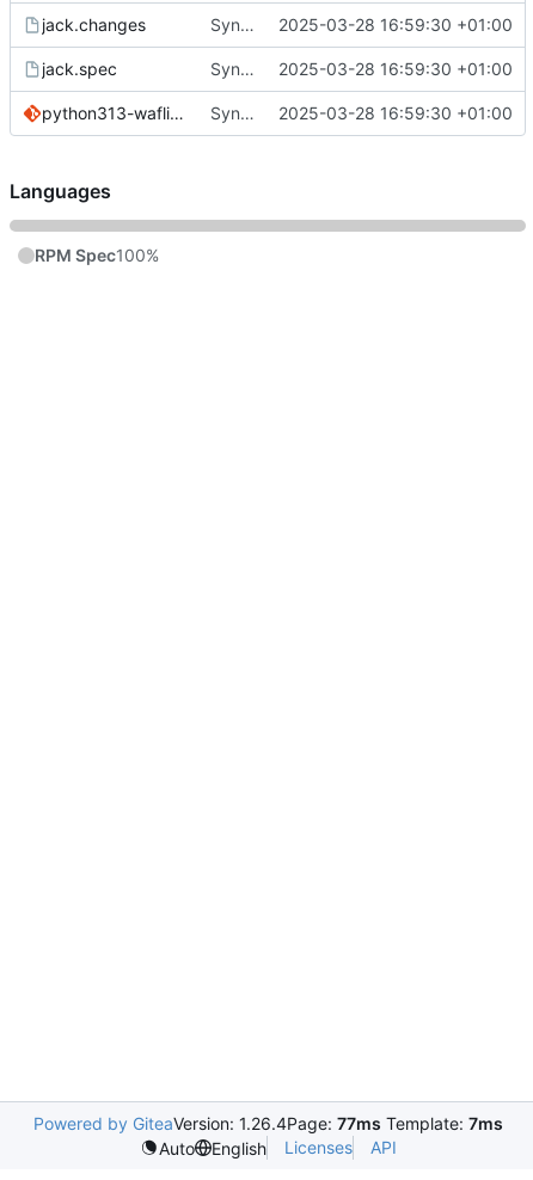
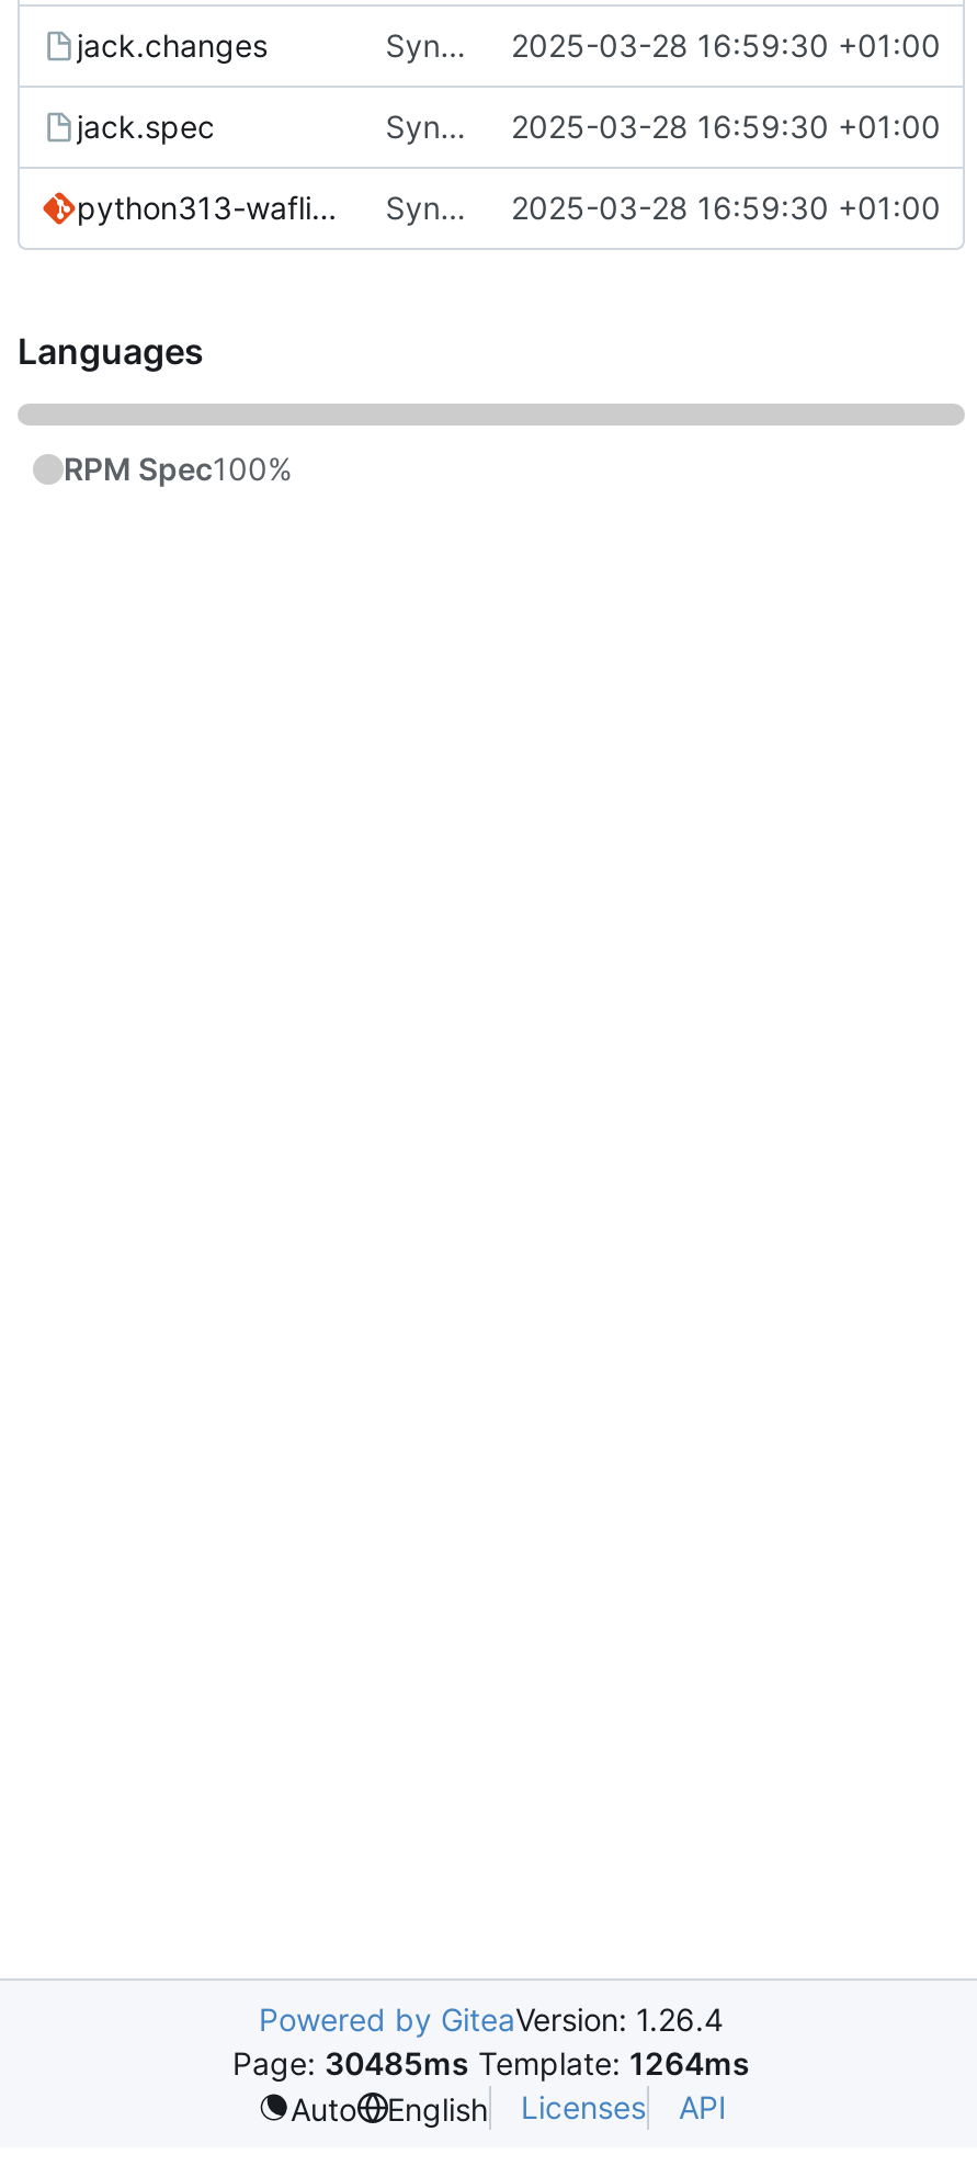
[33,1113,503,1133] Powered by GiteaVersion: 1.26.4Page: 77ms Template: 7ms -> [232,2000,750,2082] Powered by GiteaVersion: 1.26.4 | Page: 30485ms Template: 1264ms

